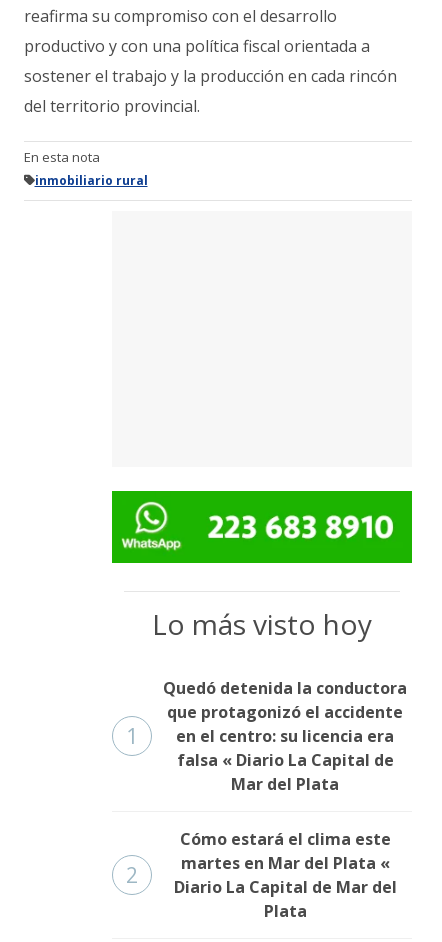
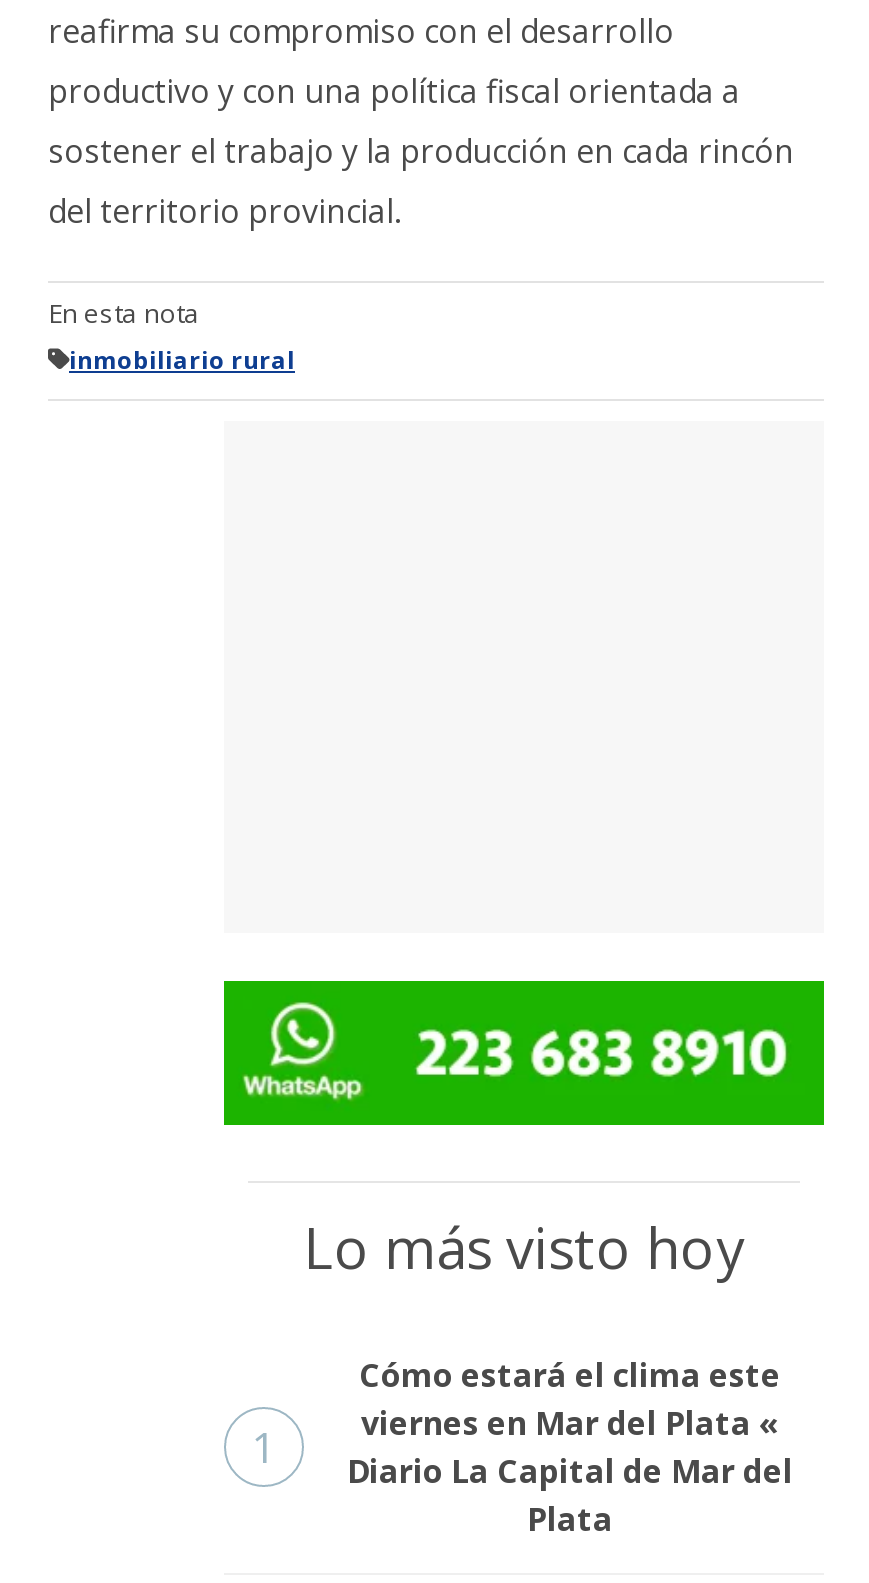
[126,677,407,889] Quedó detenida la conductora | que protagonizó el accidente | en el centro: su licencia era | falsa « Diario La Capital de | Mar del Plata | 2 -> none
[180,852,389,874] martes en Mar del Plata « -> [361,1402,779,1446] viernes en Mar del Plata «

